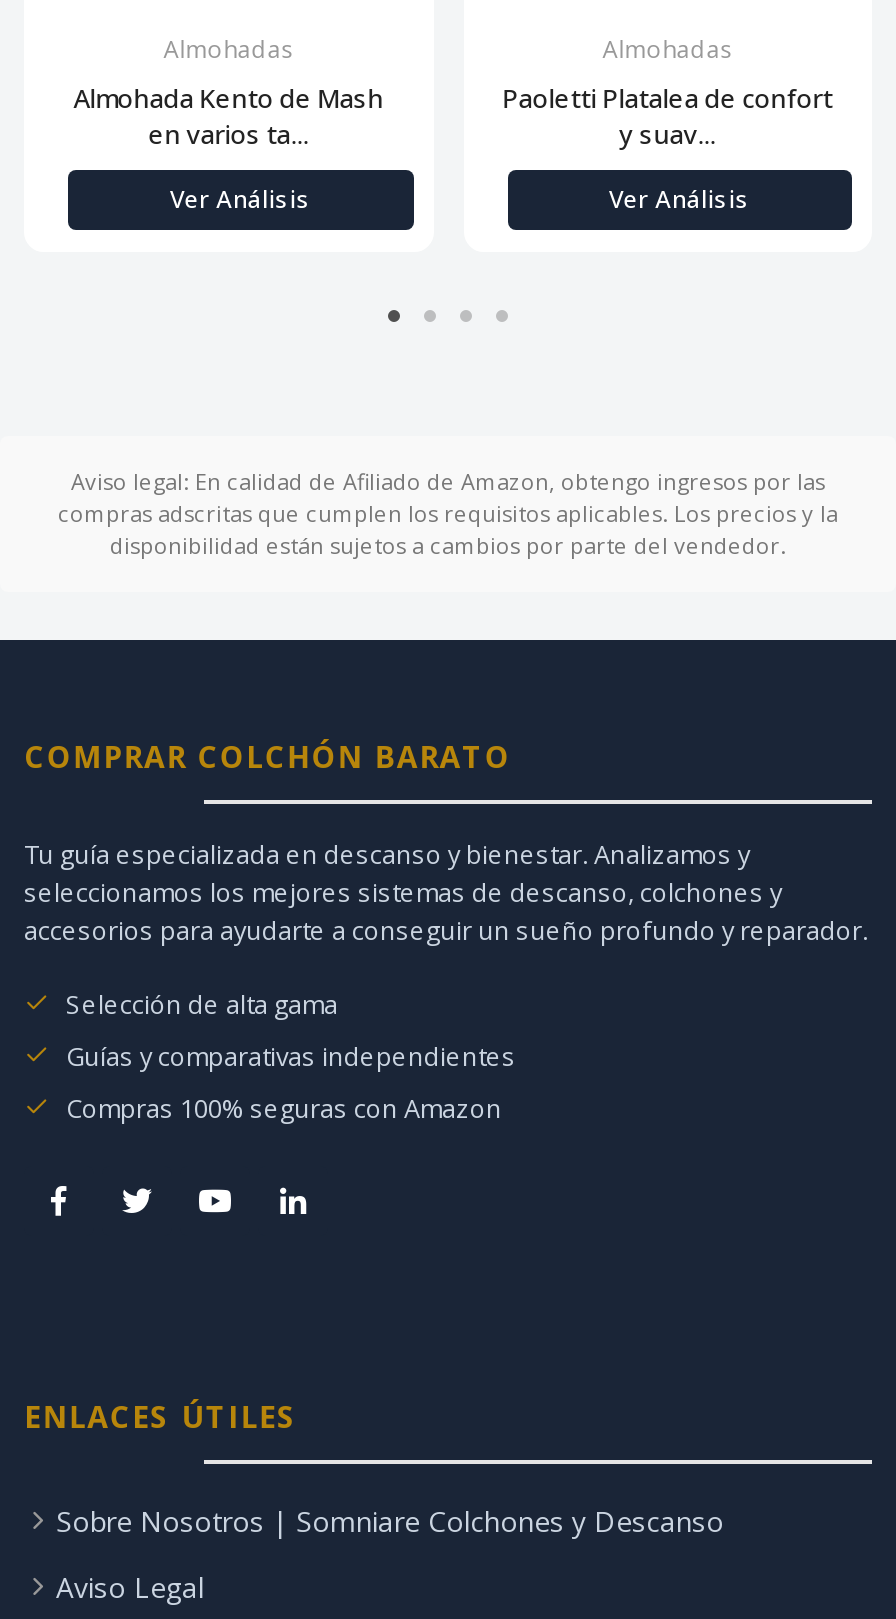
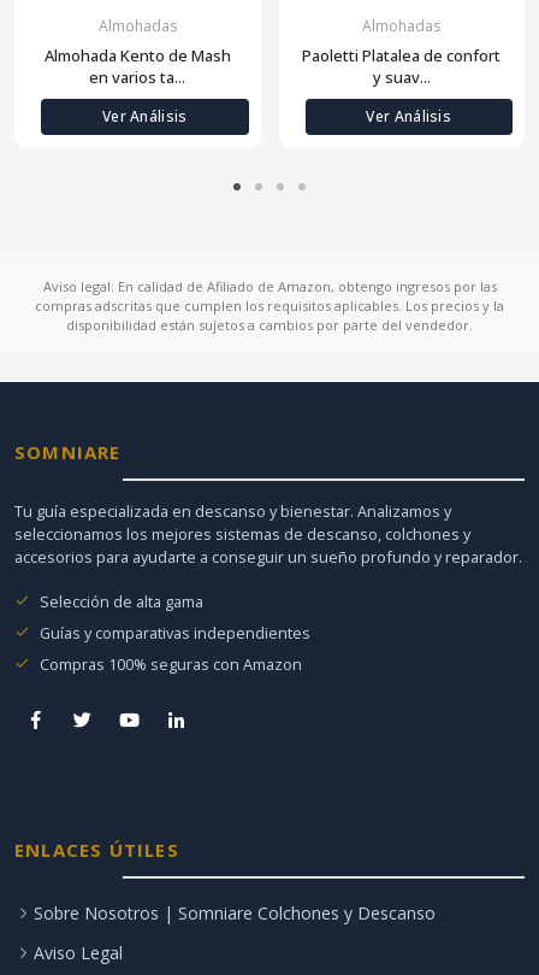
[24,736,511,776] COMPRAR COLCHÓN BARATO -> [14,440,121,464] SOMNIARE

